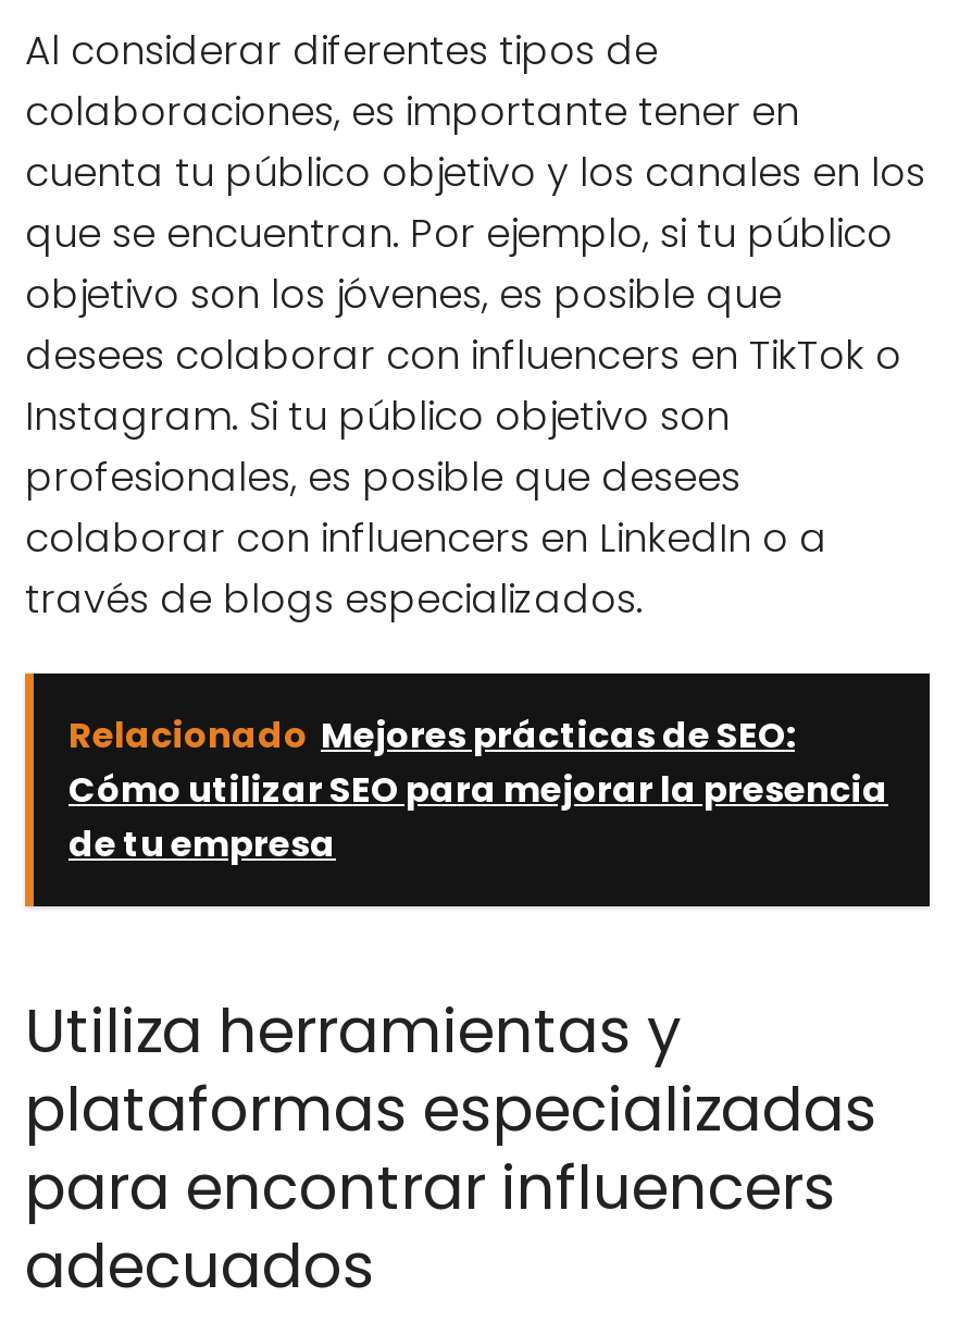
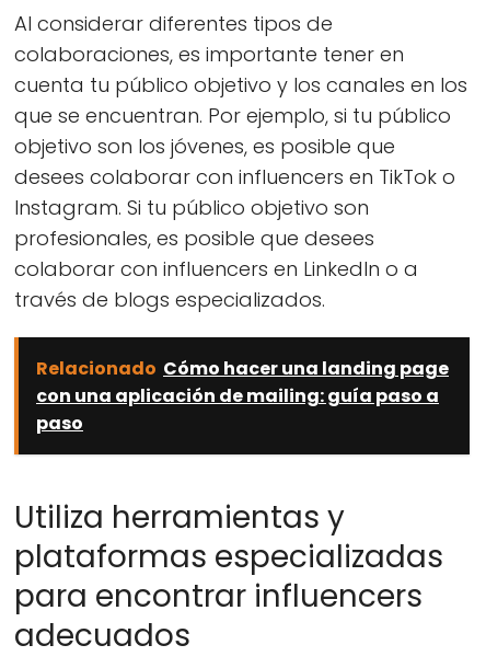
[68,711,888,870] Relacionado Mejores prácticas de SEO: | Cómo utilizar SEO para mejorar la presencia | de tu empresa -> [36,356,449,436] Relacionado Cómo hacer una landing page | con una aplicación de mailing: guía paso a | paso

